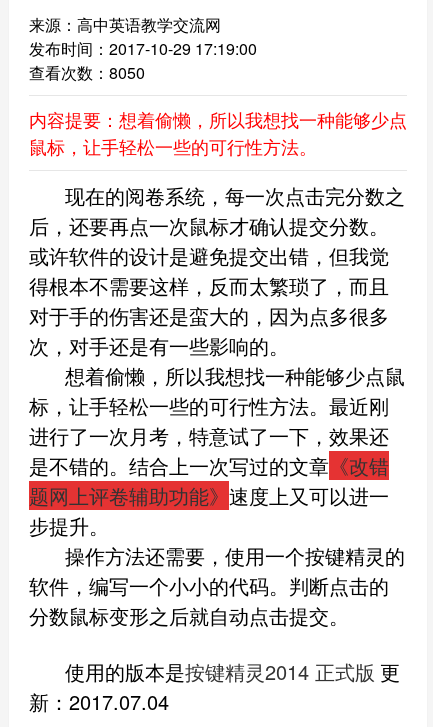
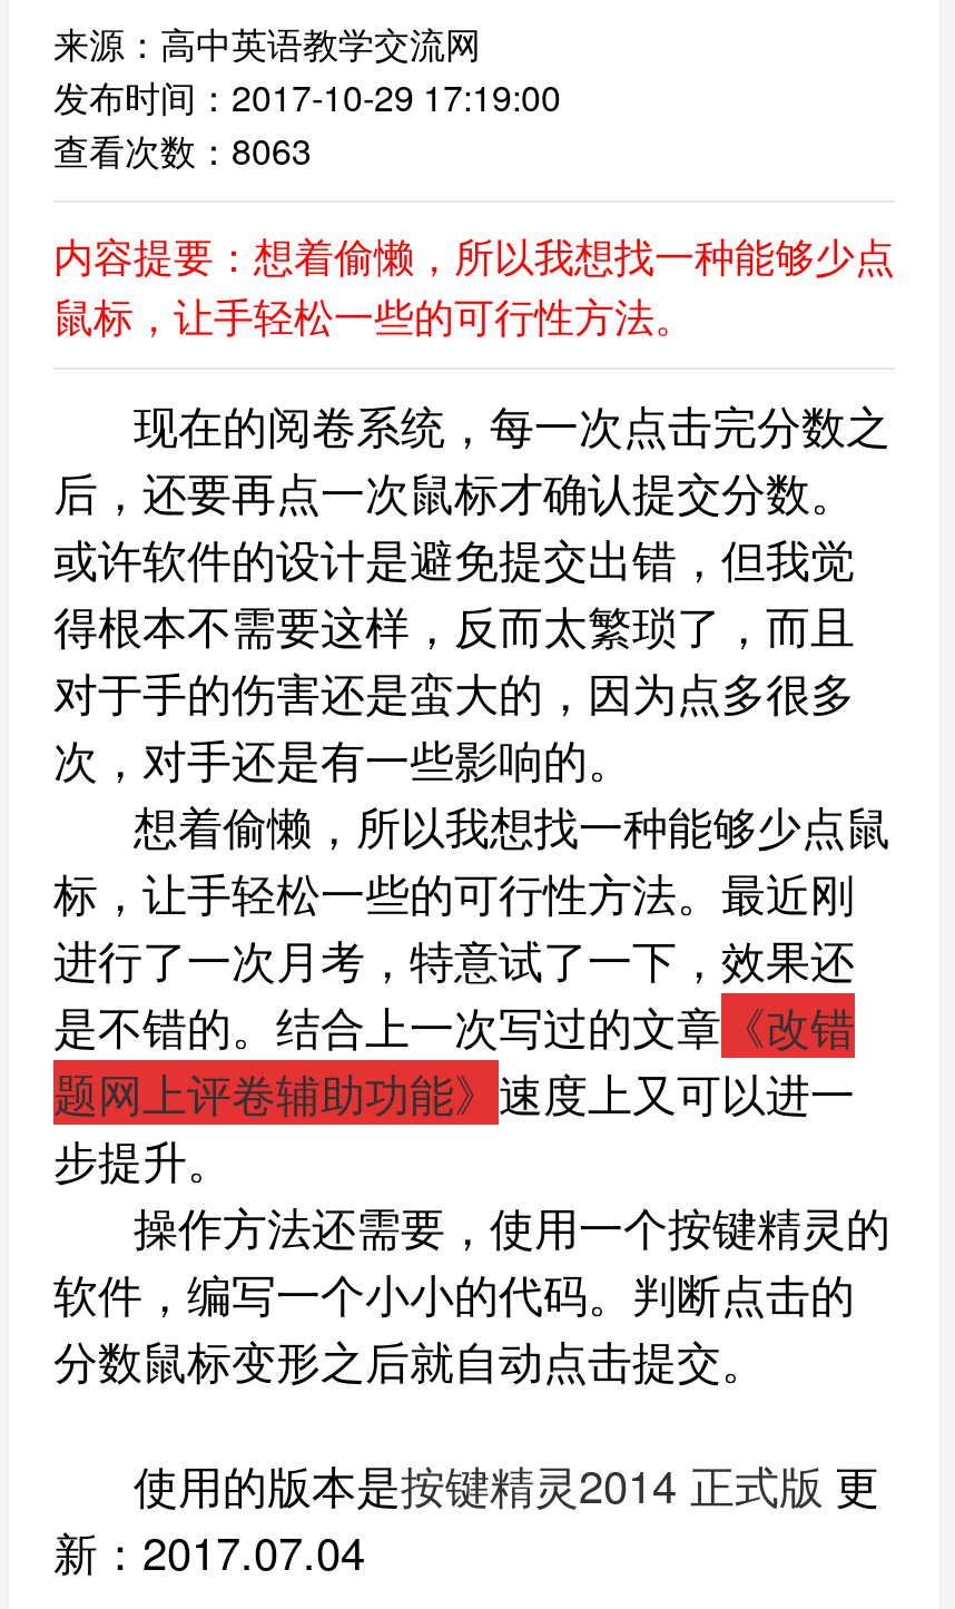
[29,61,145,84] 查看次数：8050 -> [53,125,312,176] 查看次数：8063

